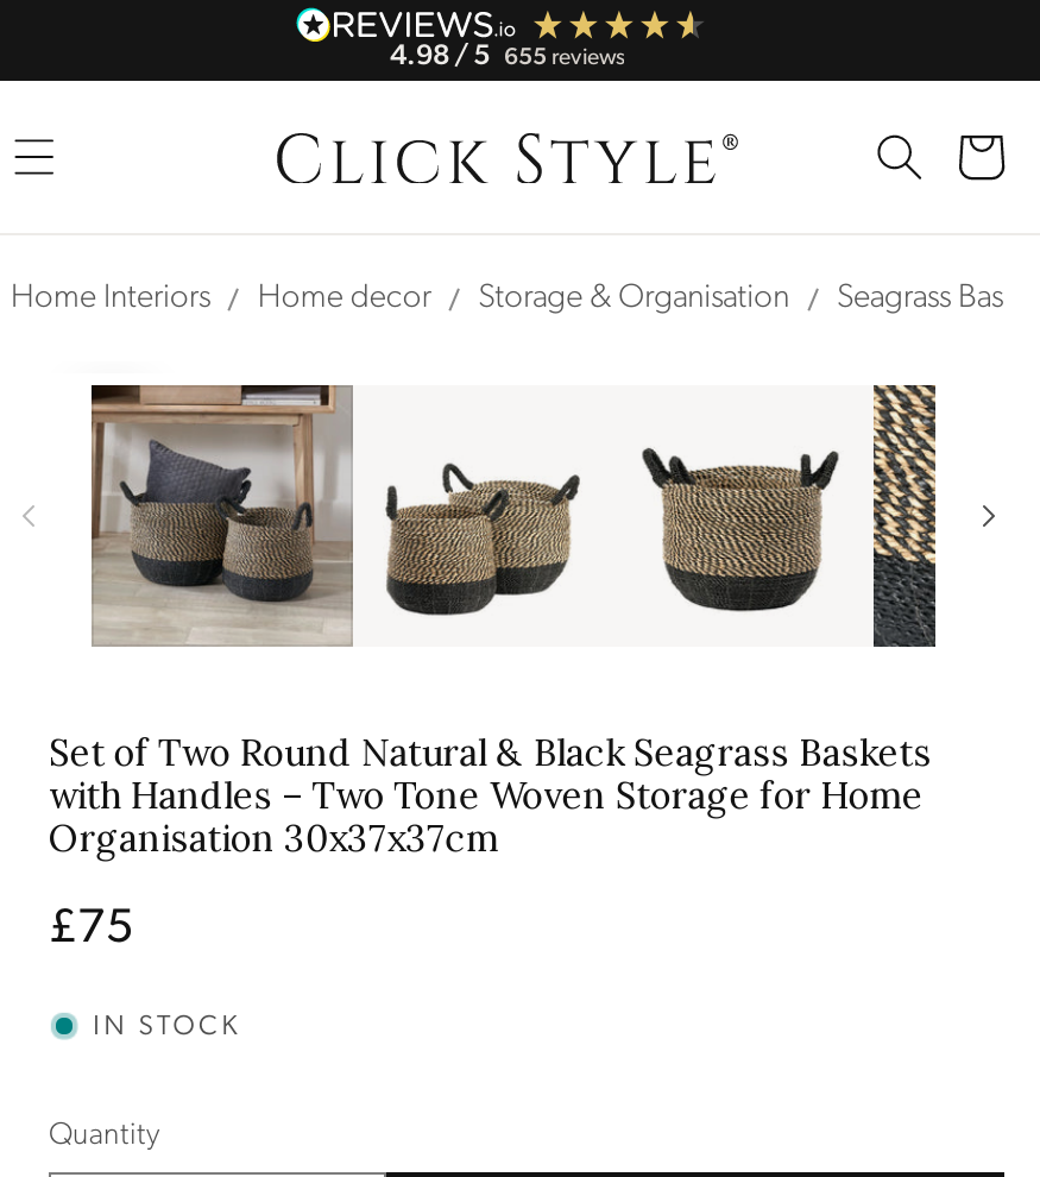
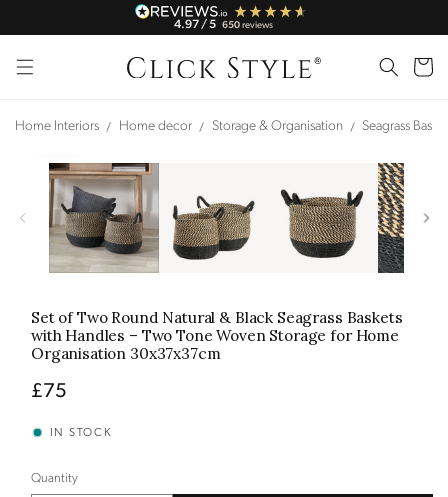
[390,43,625,72] 4.98 / 5 655 reviews -> [174,19,273,31] 4.97 / 5 650 reviews

